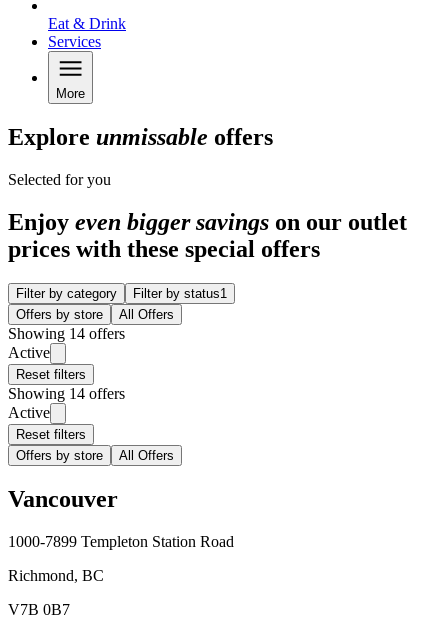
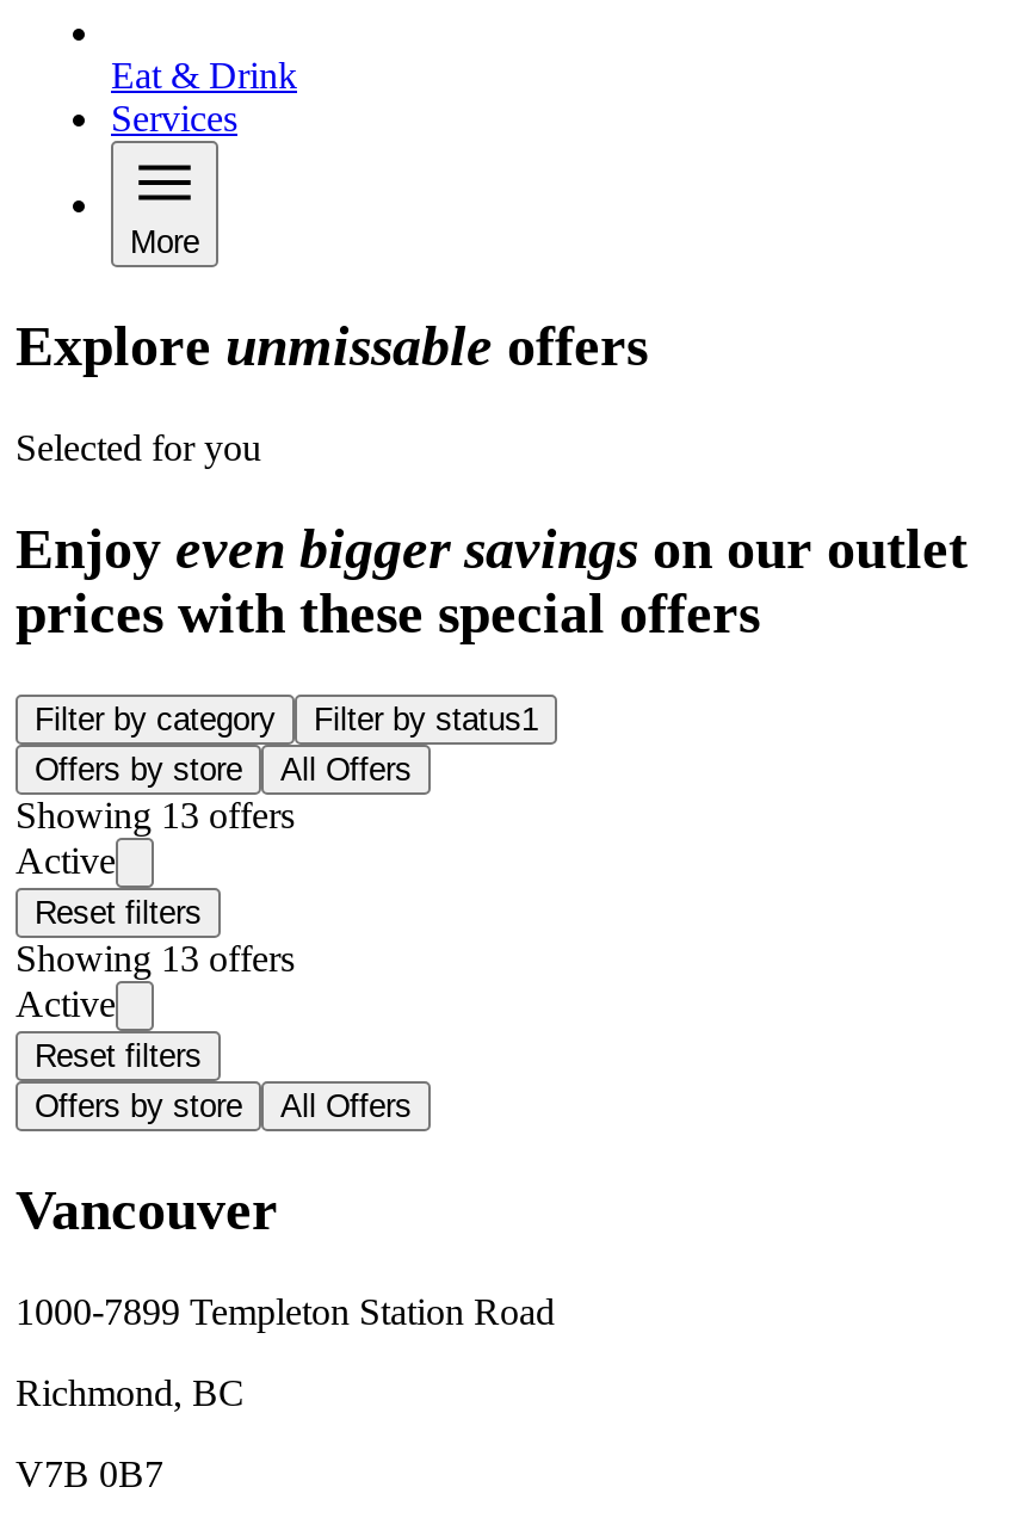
[8,325,125,342] Showing 14 offers -> [16,795,295,835] Showing 13 offers
[8,385,125,402] Showing 14 offers -> [16,938,295,978] Showing 13 offers

